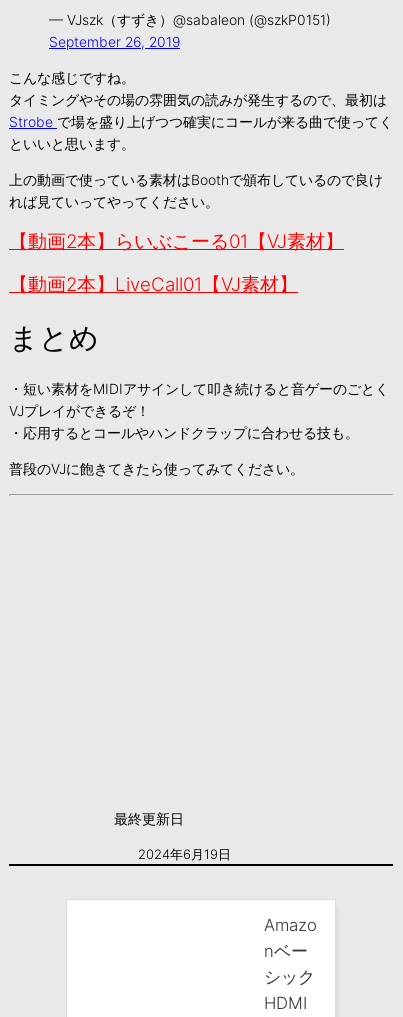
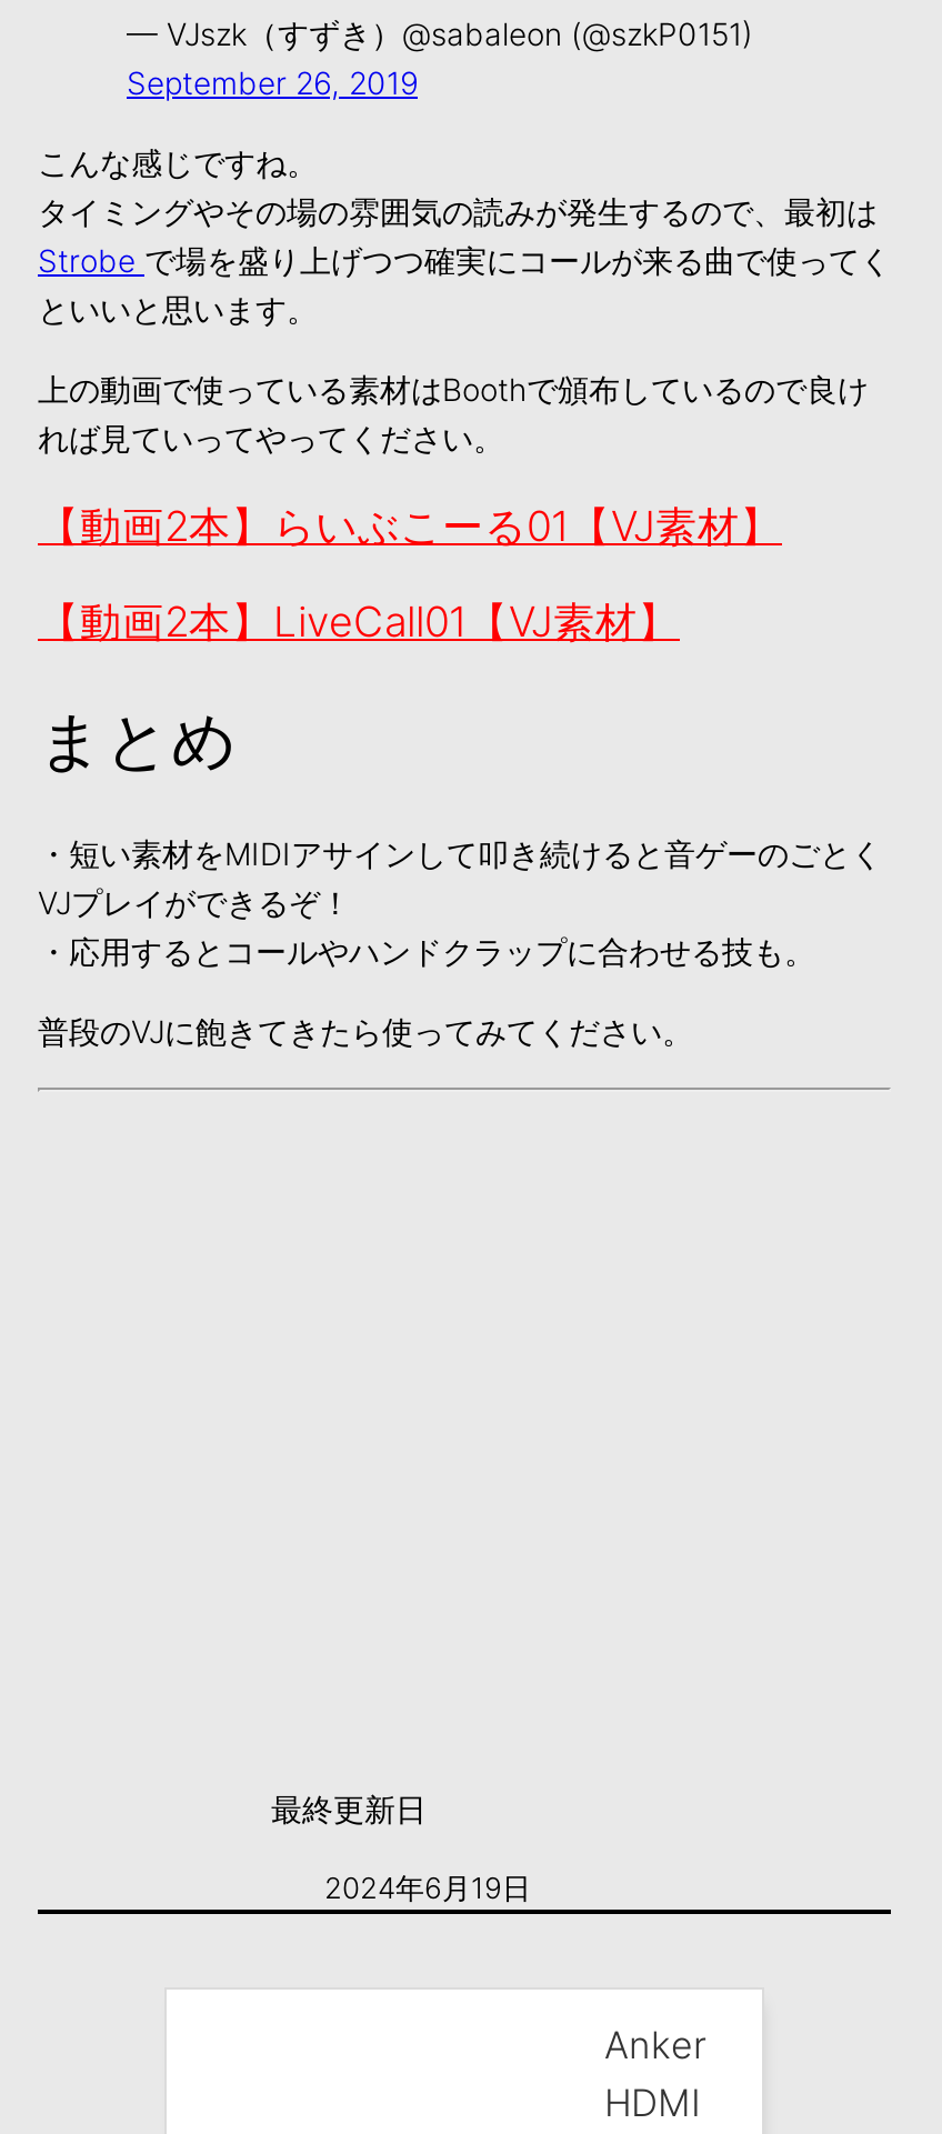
[264,915,317,987] Amazo | nベー | シック -> [604,2023,706,2068] Anker

